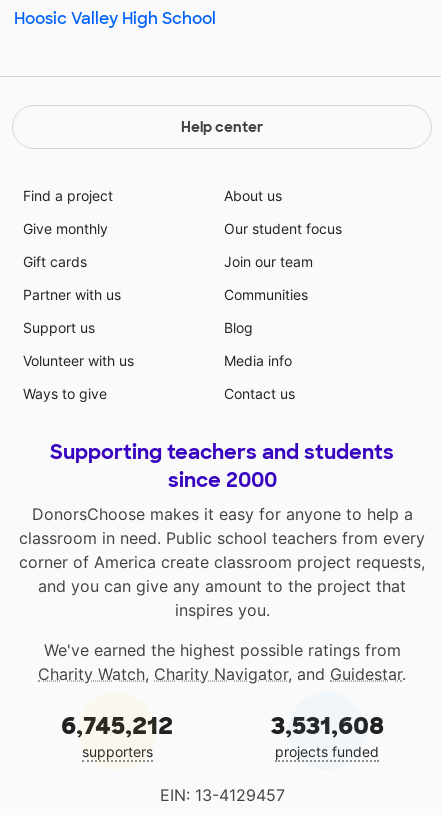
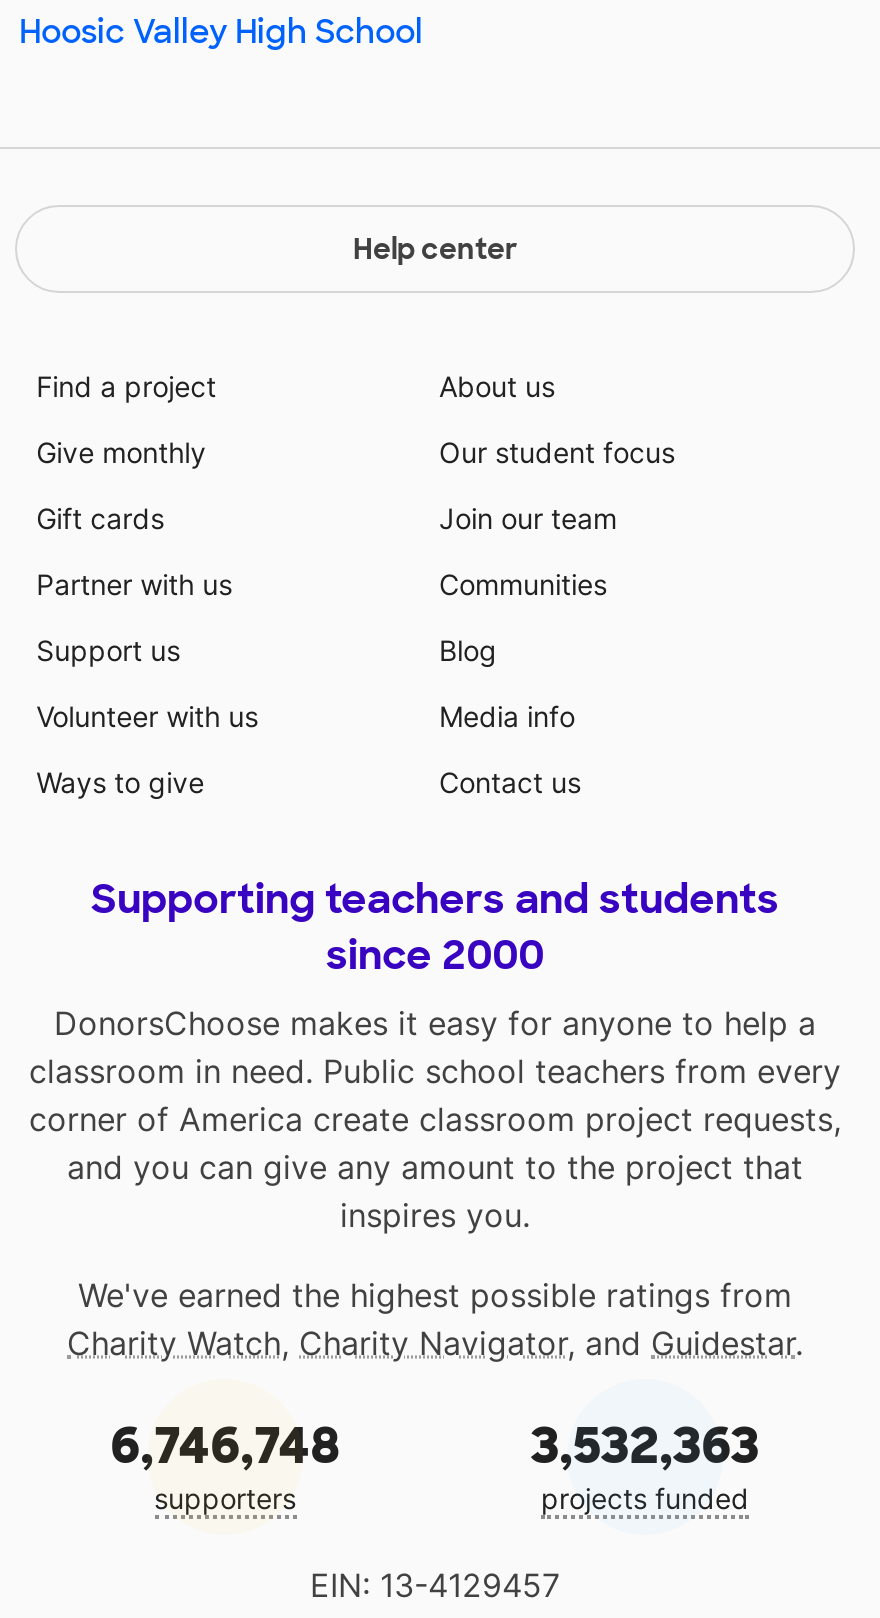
[61,710,173,741] 6,745,212 -> [110,1415,340,1477] 6,746,748
[270,710,383,741] 3,531,608 -> [531,1415,759,1477] 3,532,363

